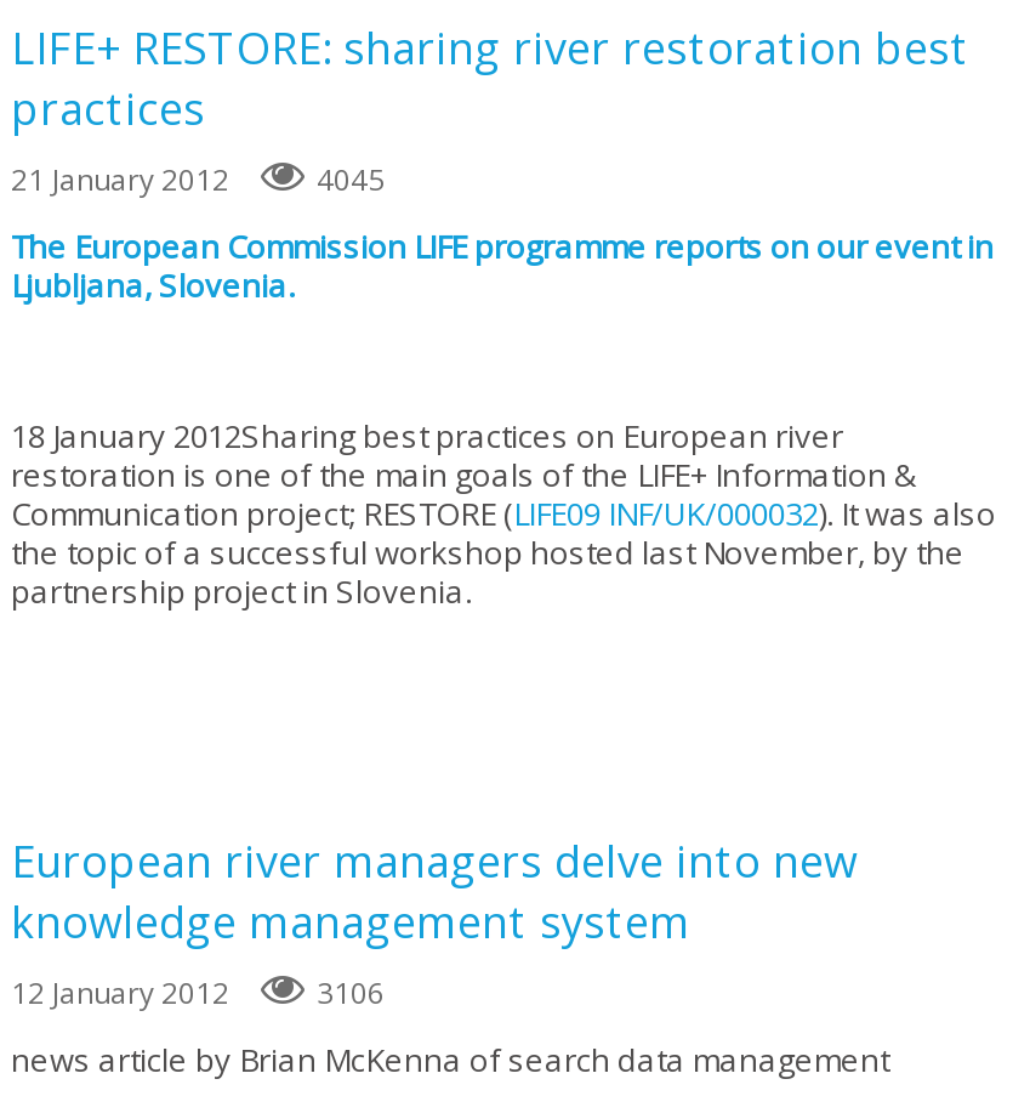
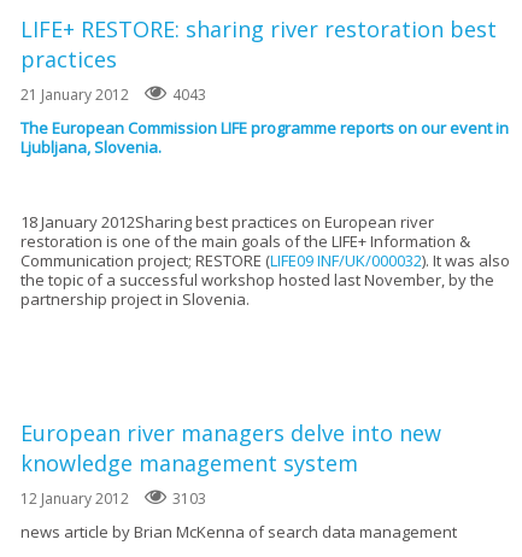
[317,161,385,202] 4045 -> [172,85,206,106] 4043
[317,974,385,1015] 3106 -> [172,489,206,509] 3103

